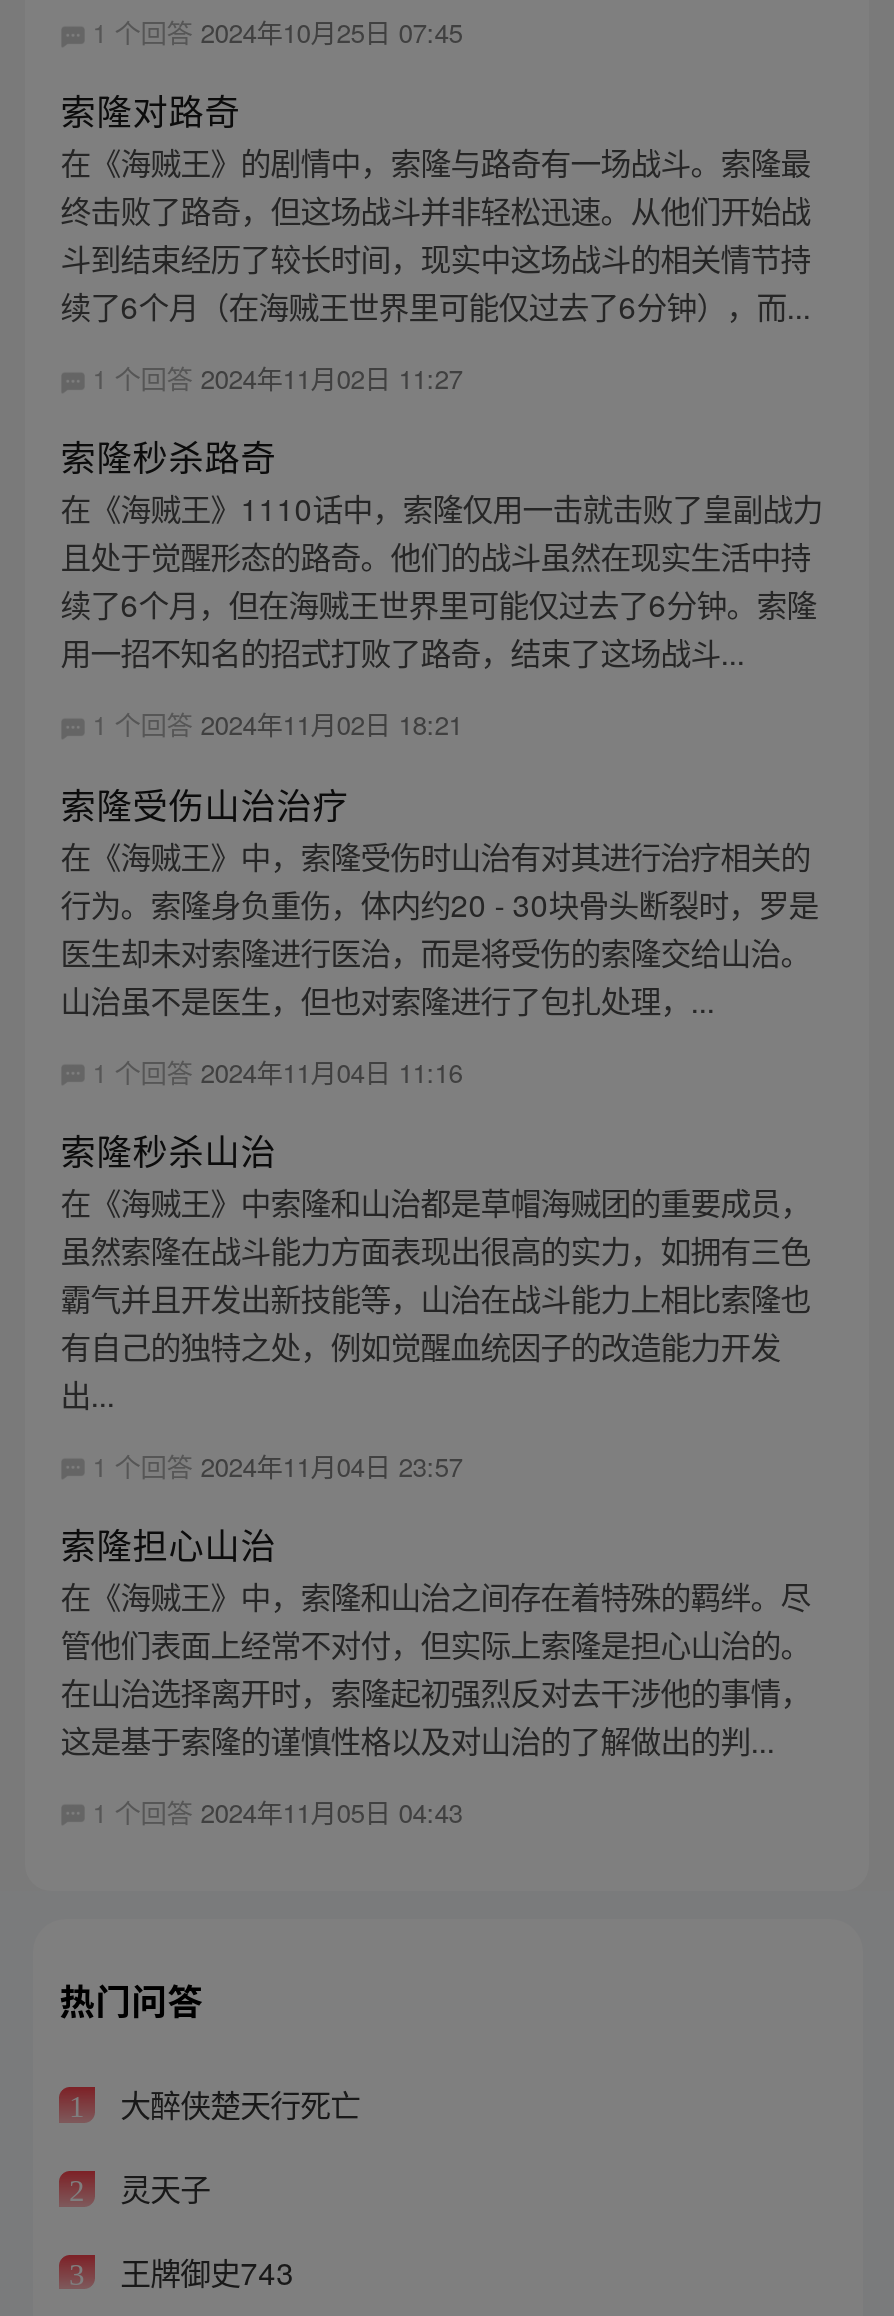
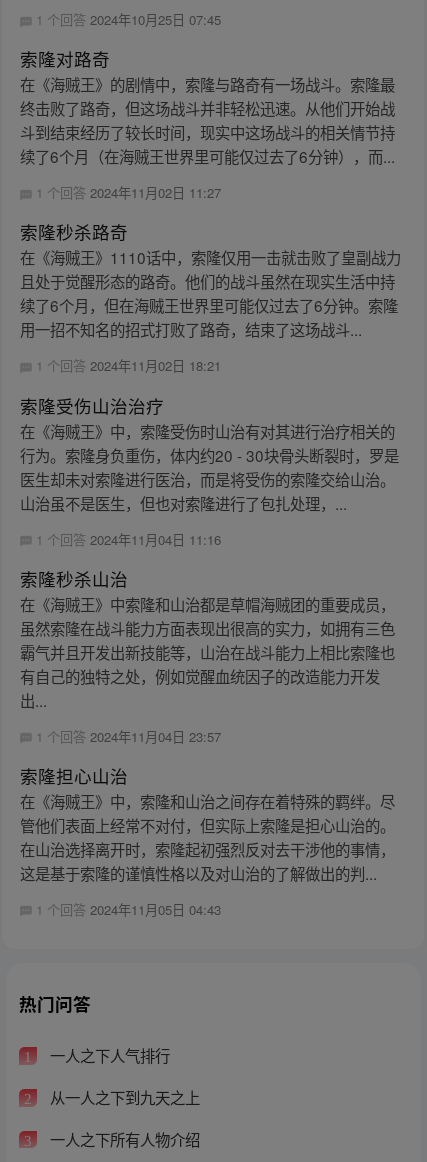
[112,2082,360,2126] 大醉侠楚天行死亡 -> [46,1044,170,1066] 一人之下人气排行
[112,2165,210,2209] 灵天子 -> [46,1086,200,1108] 从一人之下到九天之上
[112,2248,294,2292] 王牌御史743 -> [46,1128,200,1150] 一人之下所有人物介绍

